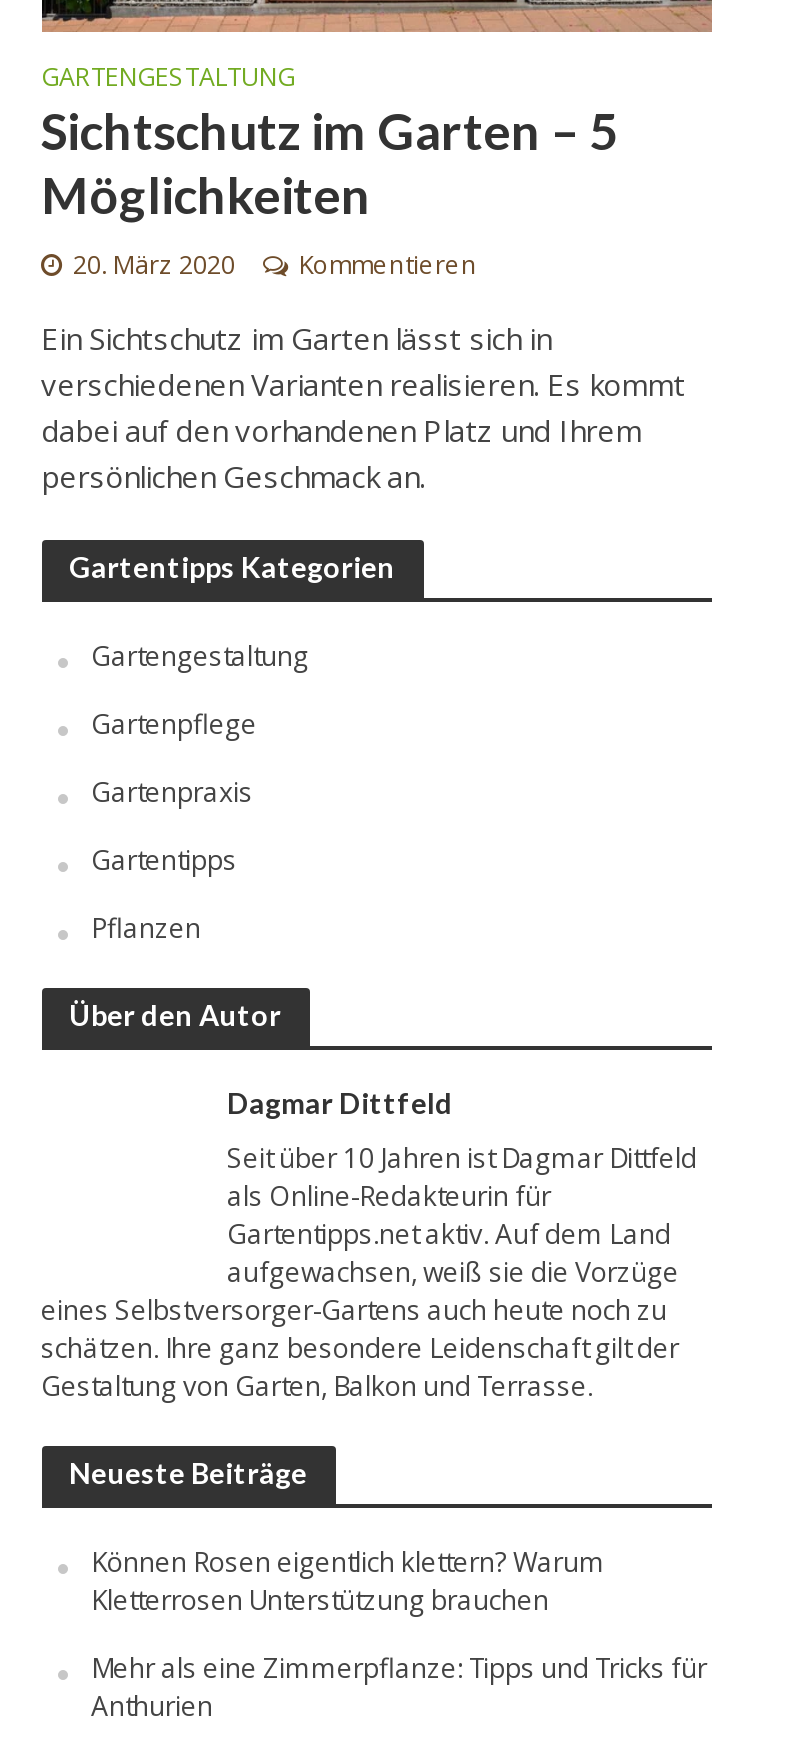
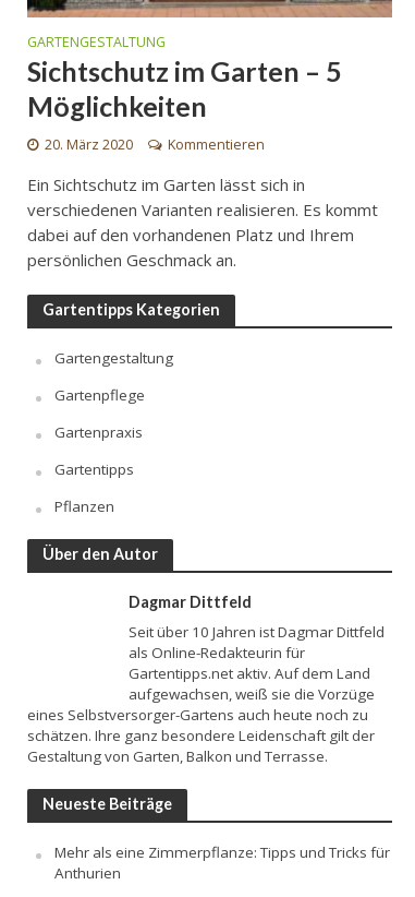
[91,1545,605,1619] Können Rosen eigentlich klettern? Warum | Kletterrosen Unterstützung brauchen -> none

